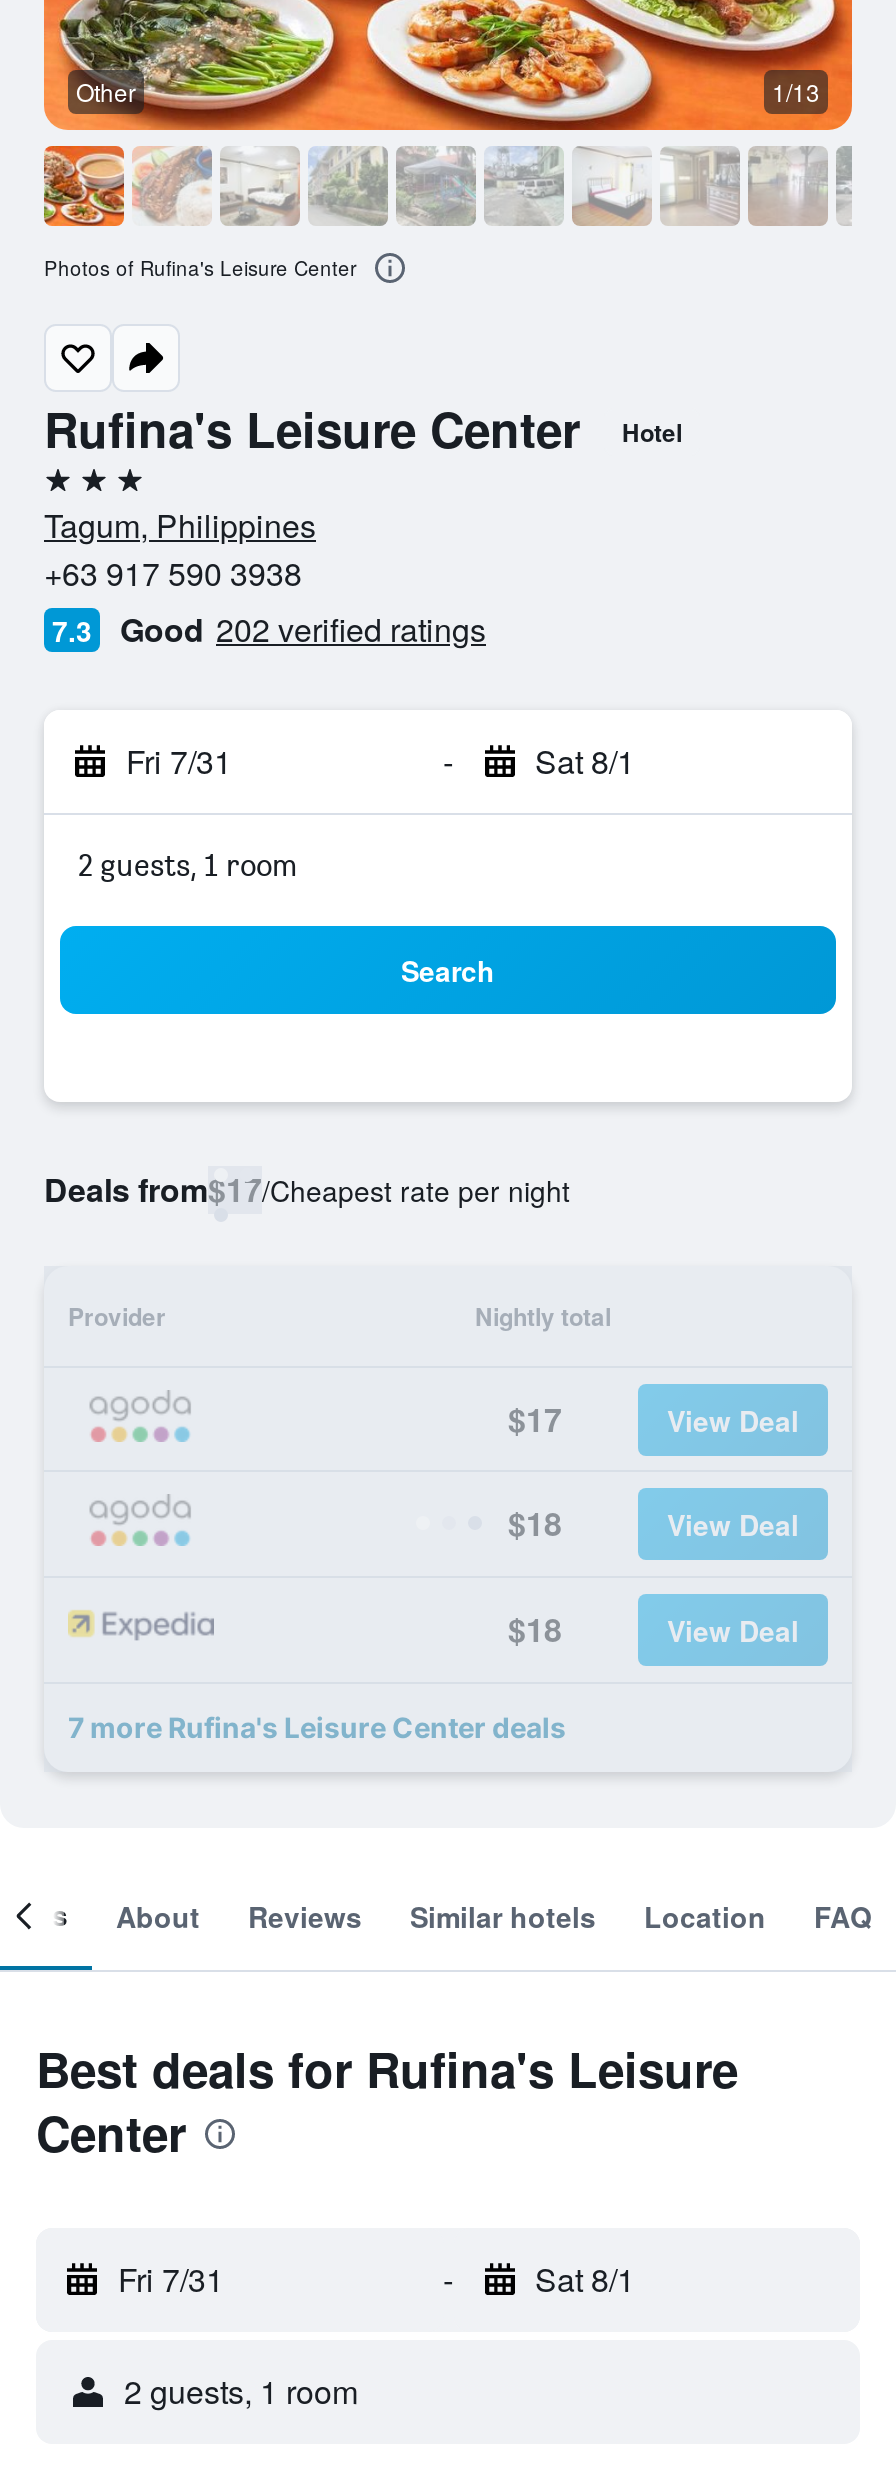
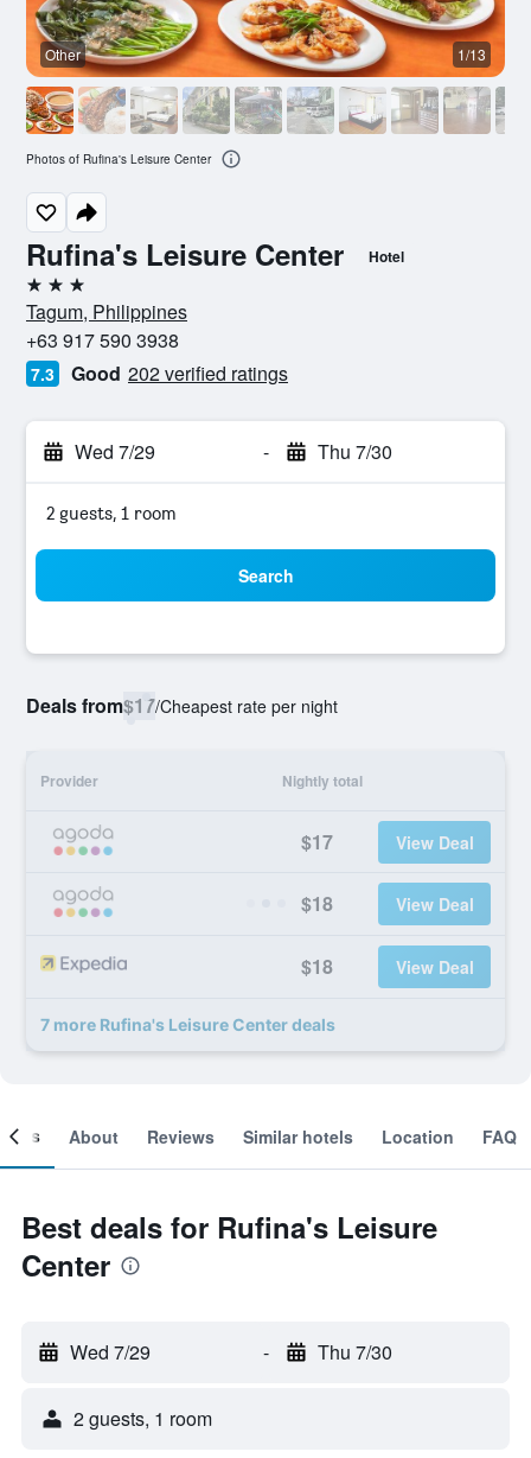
[126,738,232,784] Fri 7/31 -> [75,438,155,465] Wed 7/29
[535,738,635,784] Sat 8/1 -> [317,438,392,465] Thu 7/30
[118,2256,224,2302] Fri 7/31 -> [70,1338,151,1365] Wed 7/29
[535,2256,635,2302] Sat 8/1 -> [317,1338,392,1365] Thu 7/30

